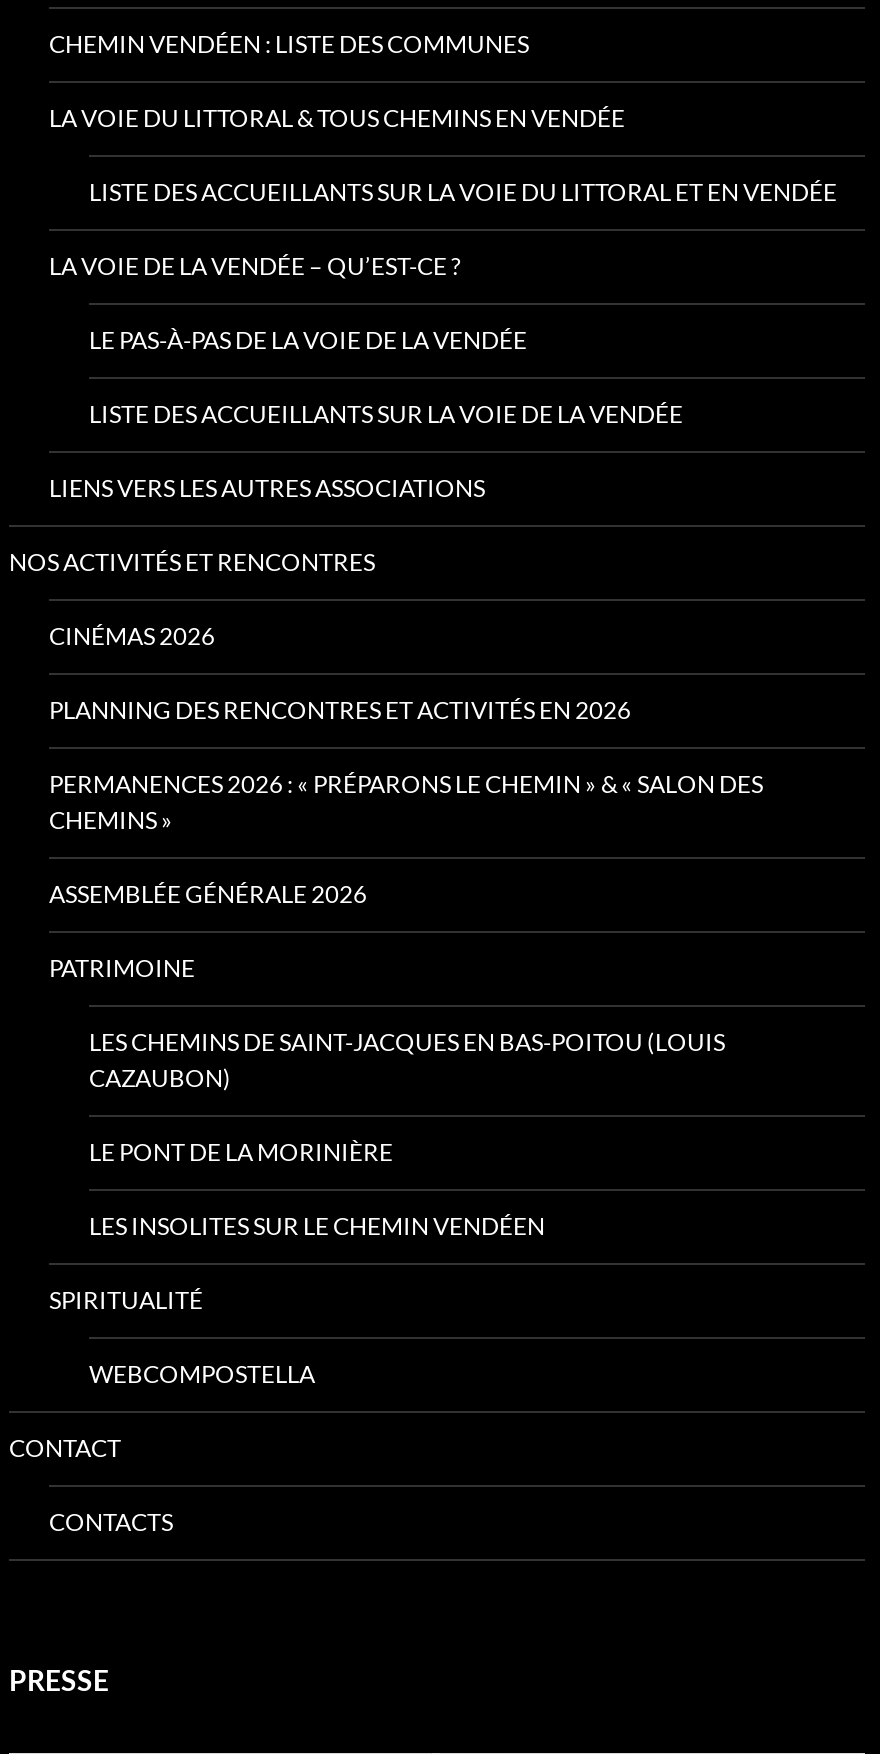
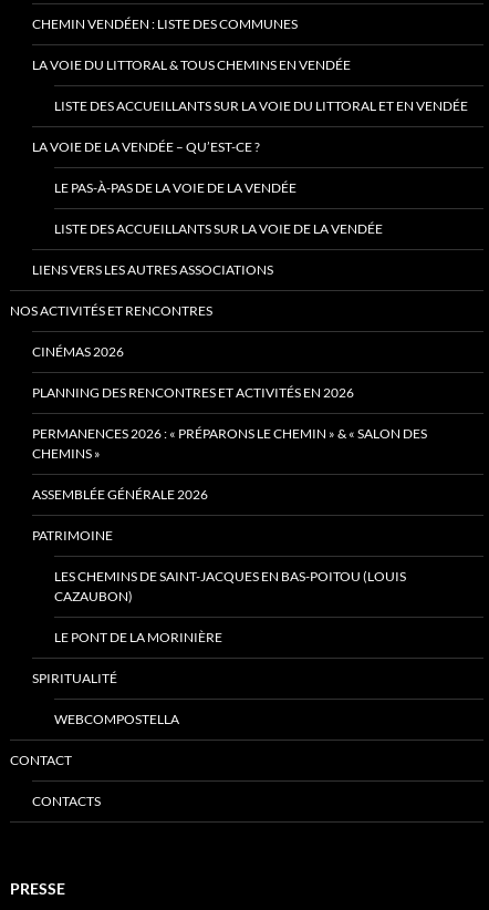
[89,1212,545,1242] LES INSOLITES SUR LE CHEMIN VENDÉEN -> none

